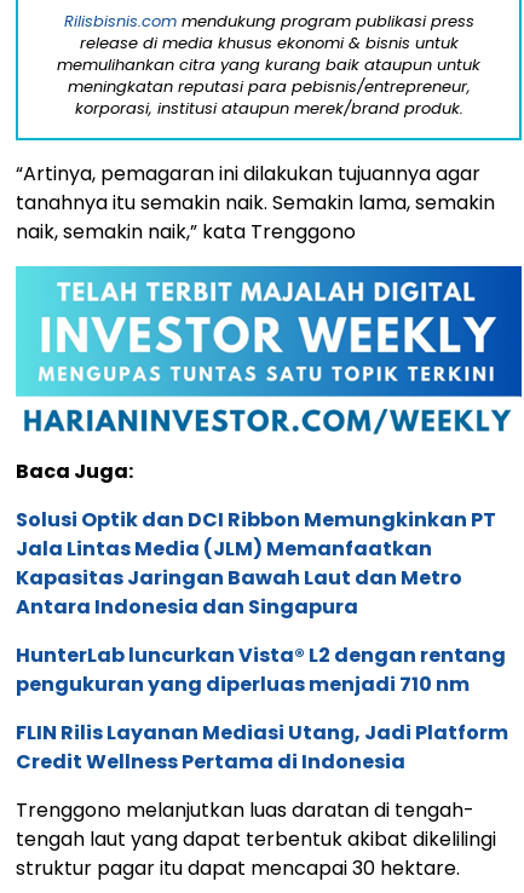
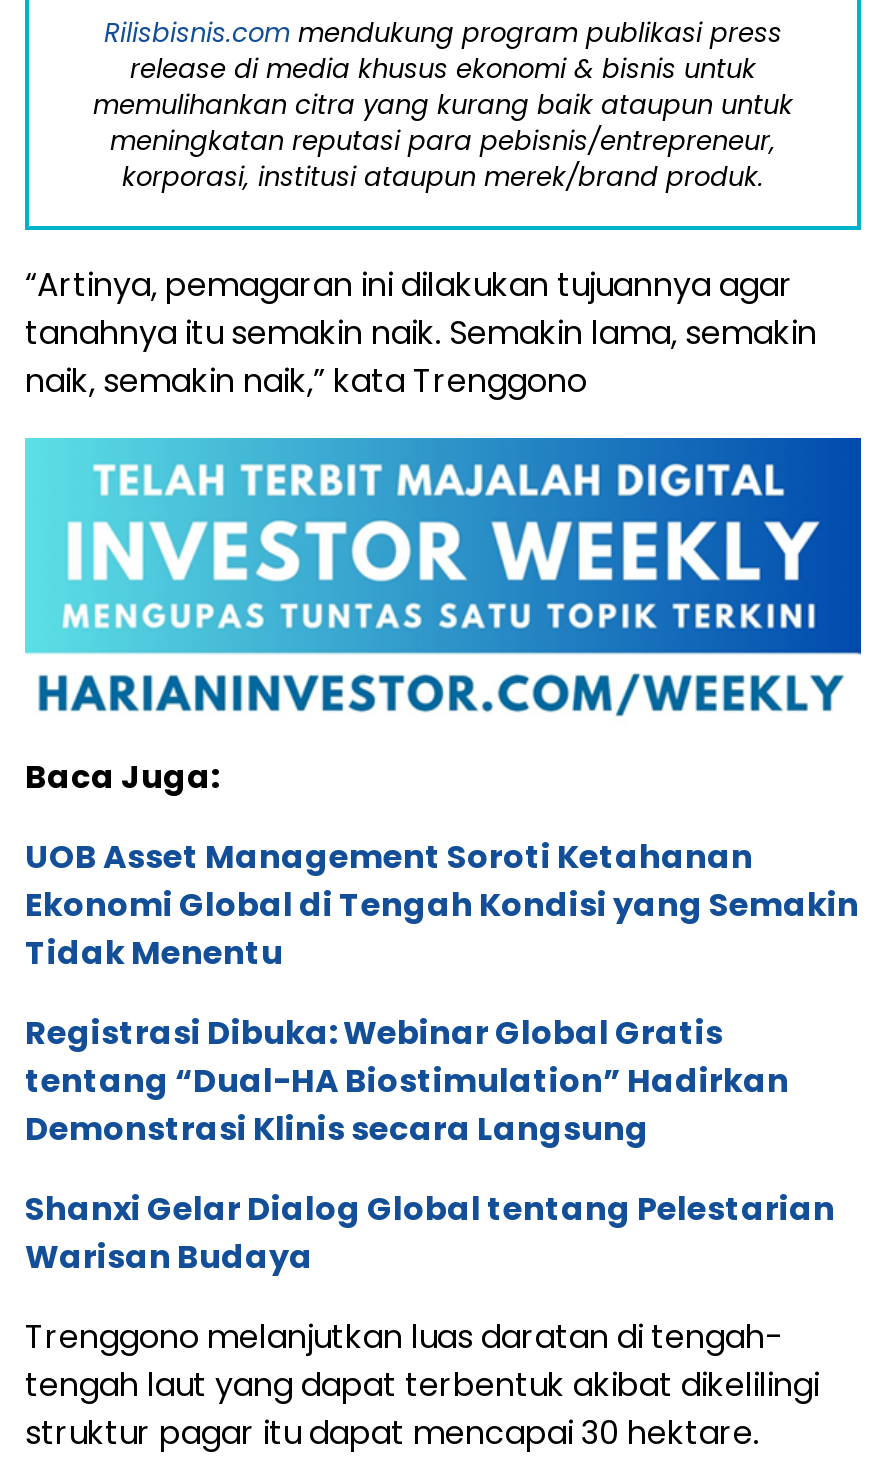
[16,506,496,621] Solusi Optik dan DCI Ribbon Memungkinkan PT | Jala Lintas Media (JLM) Memanfaatkan | Kapasitas Jaringan Bawah Laut dan Metro | Antara Indonesia dan Singapura -> [25,834,859,976] UOB Asset Management Soroti Ketahanan | Ekonomi Global di Tengah Kondisi yang Semakin | Tidak Menentu
[16,641,506,698] HunterLab luncurkan Vista® L2 dengan rentang | pengukuran yang diperluas menjadi 710 nm -> [25,1010,789,1152] Registrasi Dibuka: Webinar Global Gratis | tentang “Dual-HA Biostimulation” Hadirkan | Demonstrasi Klinis secara Langsung
[16,719,508,776] FLIN Rilis Layanan Mediasi Utang, Jadi Platform | Credit Wellness Pertama di Indonesia -> [25,1186,835,1280] Shanxi Gelar Dialog Global tentang Pelestarian | Warisan Budaya

